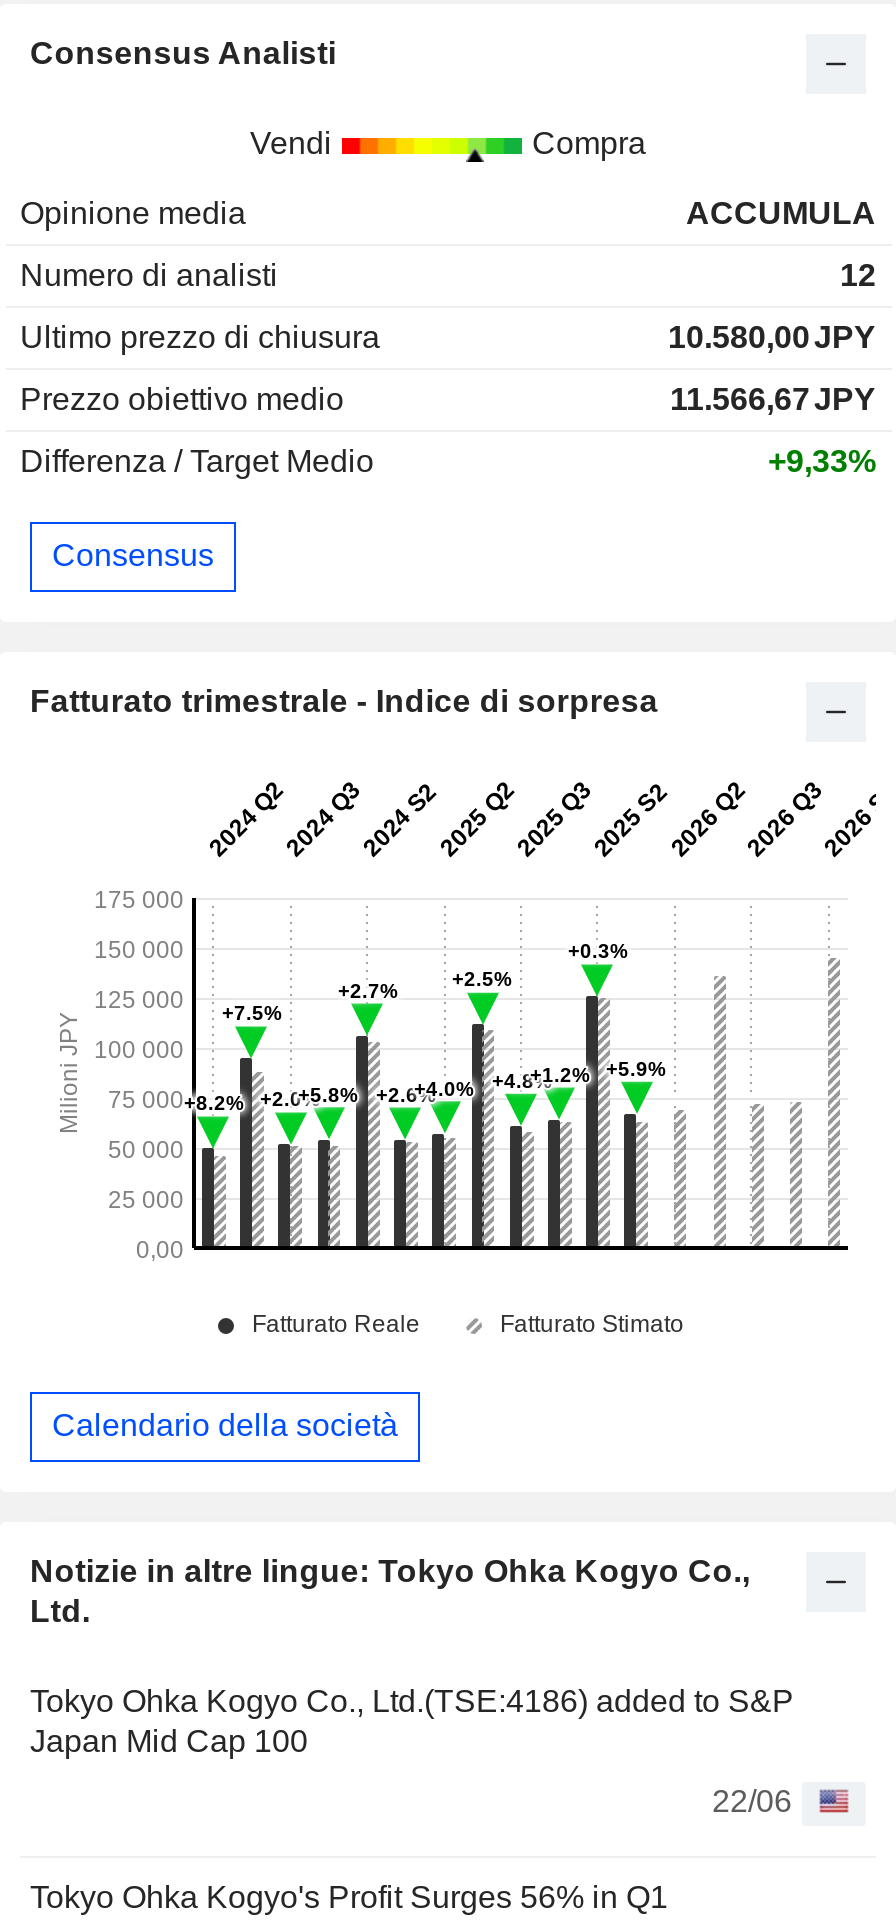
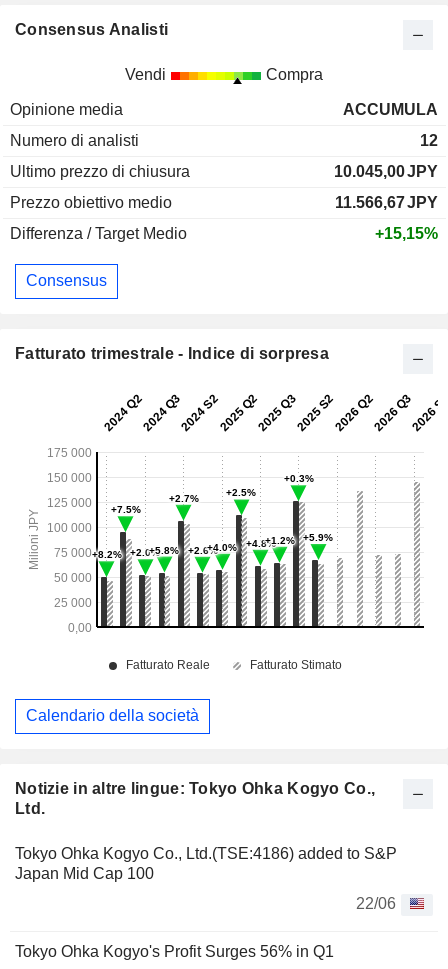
[668,319,876,353] 10.580,00 JPY -> [334,162,438,179] 10.045,00 JPY
[768,443,876,477] +9,33% -> [375,224,438,241] +15,15%

